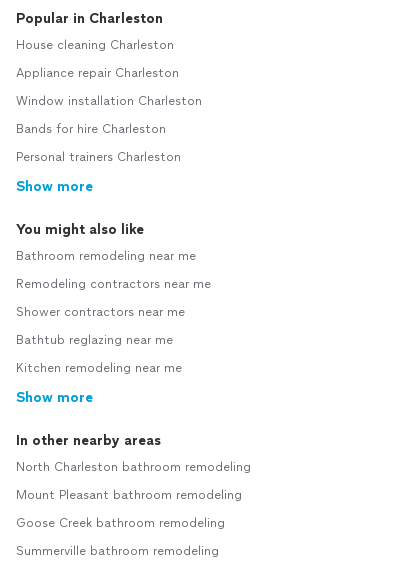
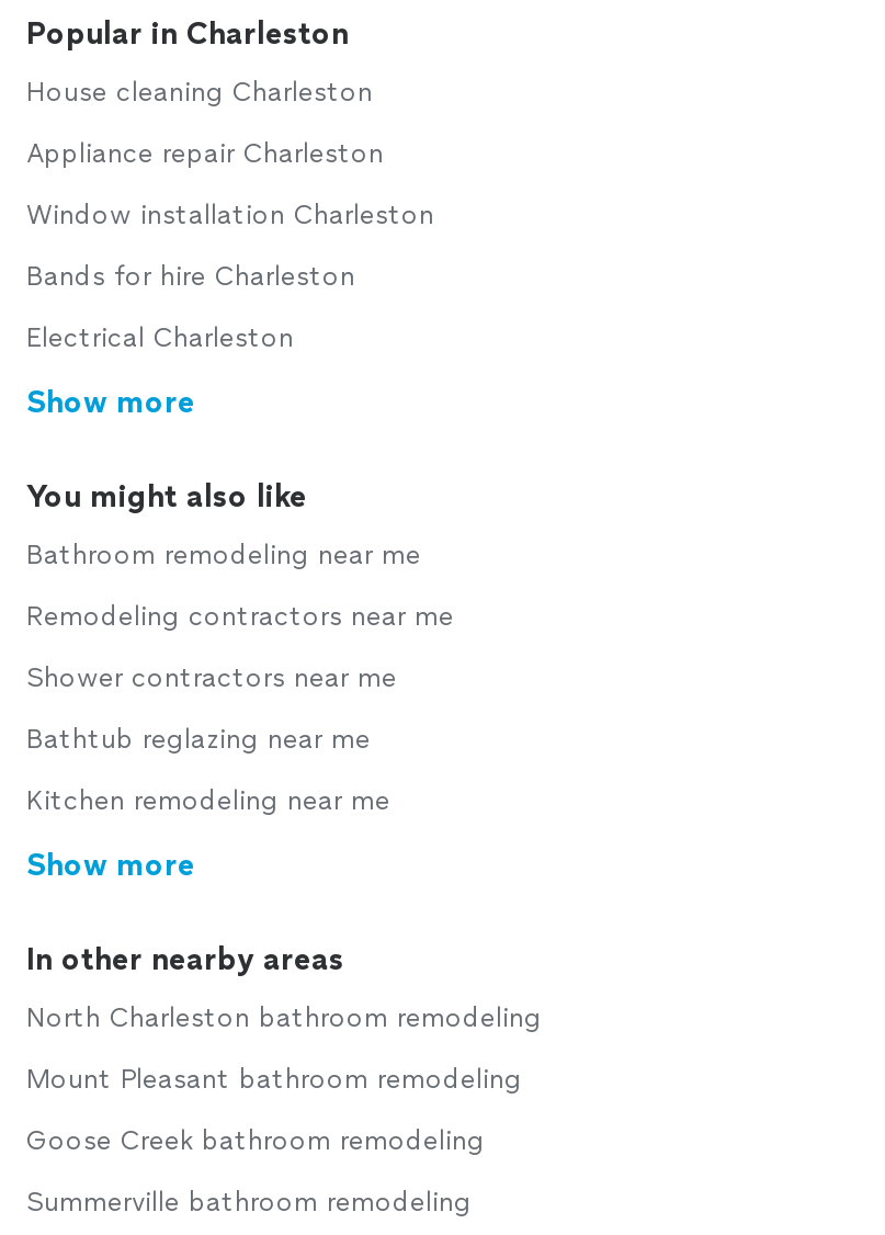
[16,150,181,164] Personal trainers Charleston -> [26,322,294,353] Electrical Charleston

